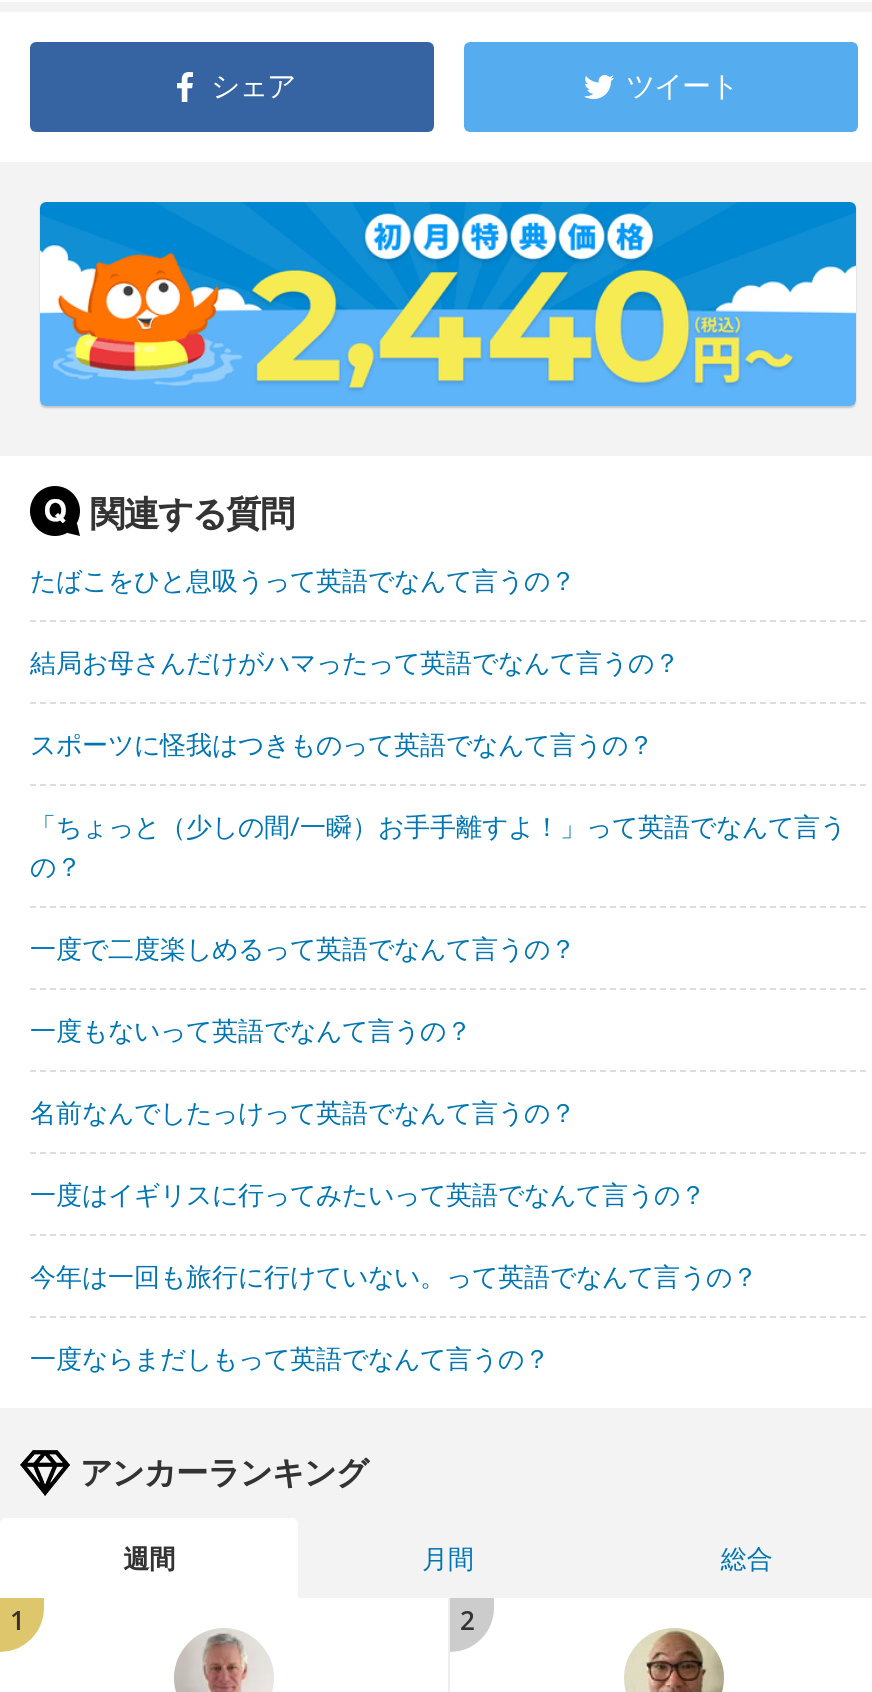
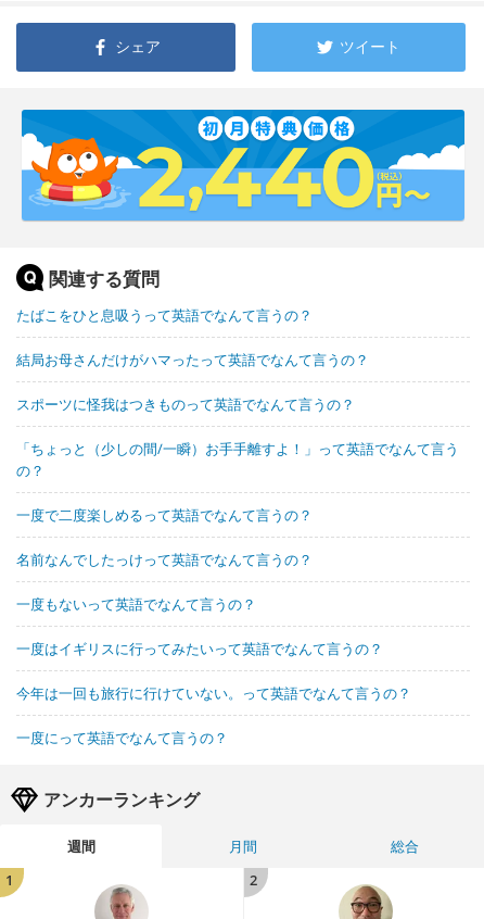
moved [30,1012,472,1048] -> [16,594,256,614]: 一度もないって英語でなんて言うの？
moved [30,1094,576,1130] -> [16,550,313,569]: 名前なんでしたっけって英語でなんて言うの？
[30,1340,550,1376] 一度ならまだしもって英語でなんて言うの？ -> [16,728,228,747] 一度にって英語でなんて言うの？

